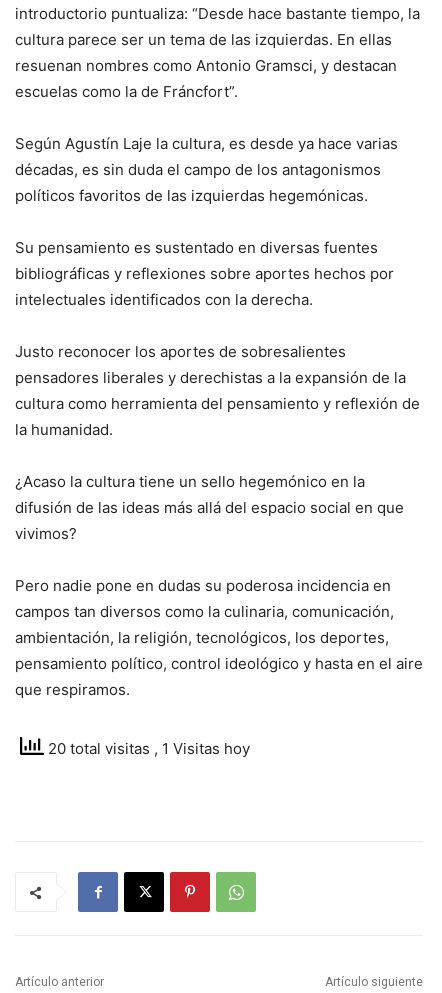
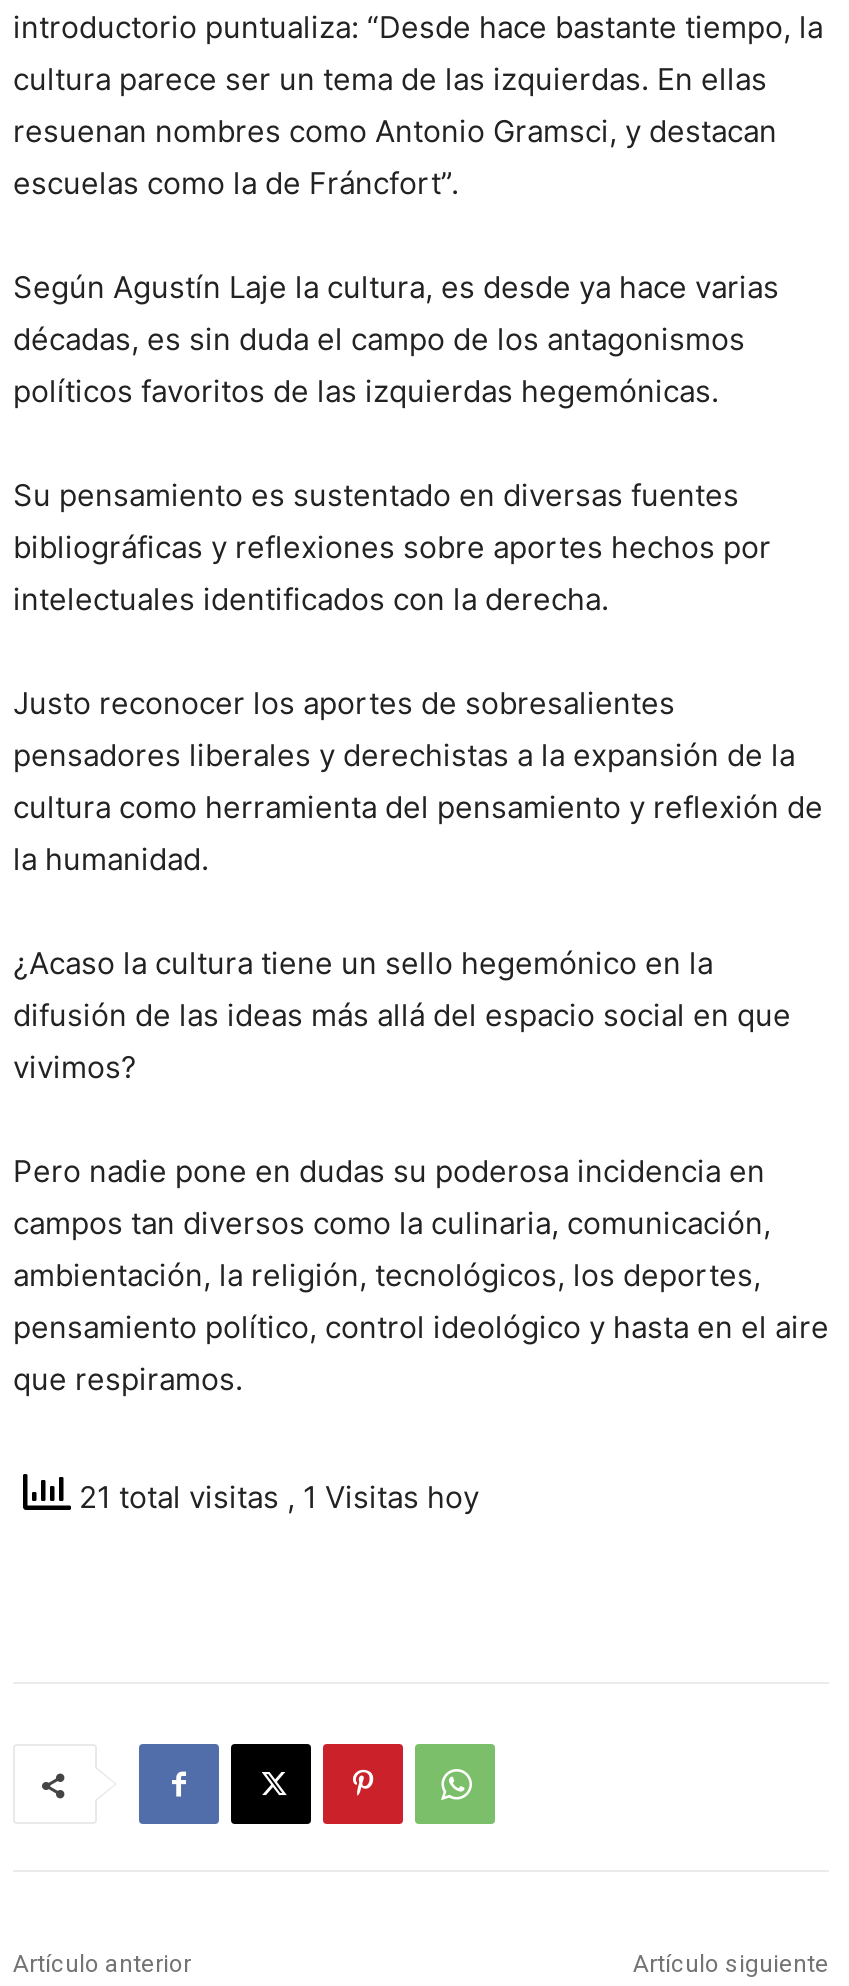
[44,739,250,758] 20 total visitas, 1 Visitas hoy -> [71,1479,479,1517] 21 total visitas, 1 Visitas hoy

